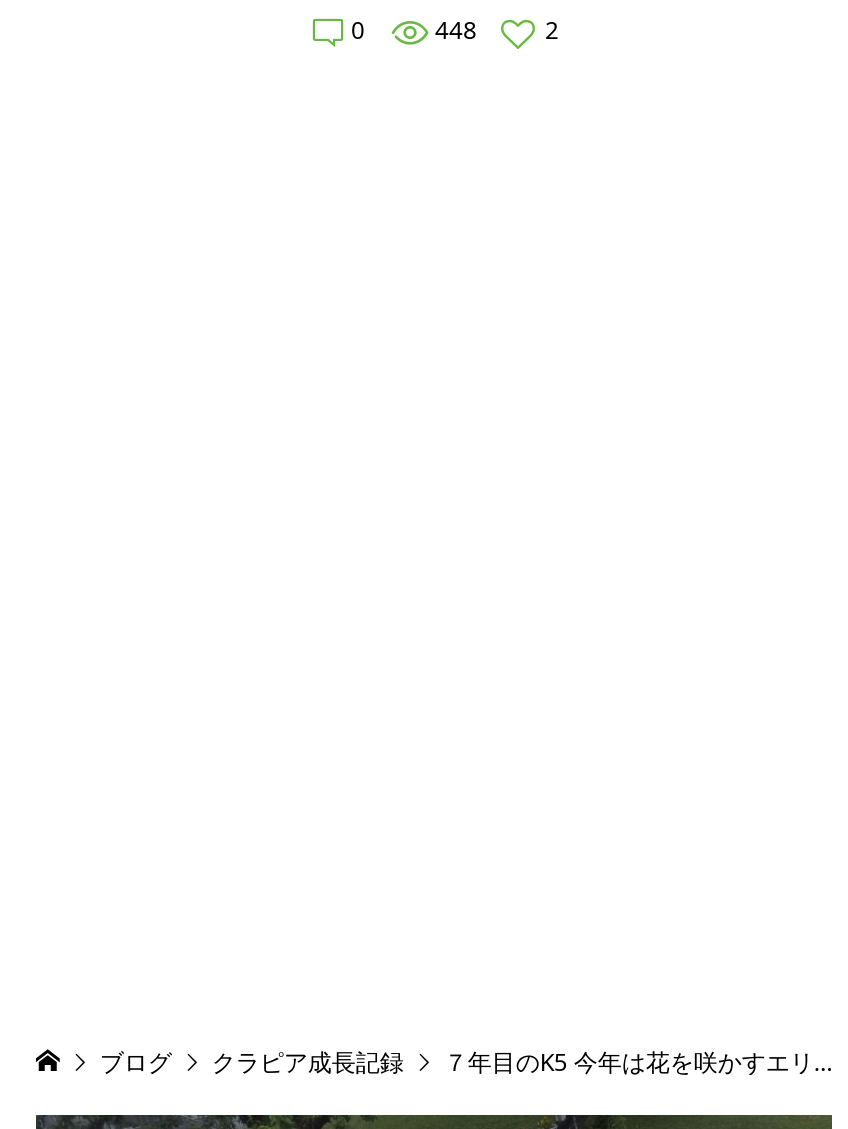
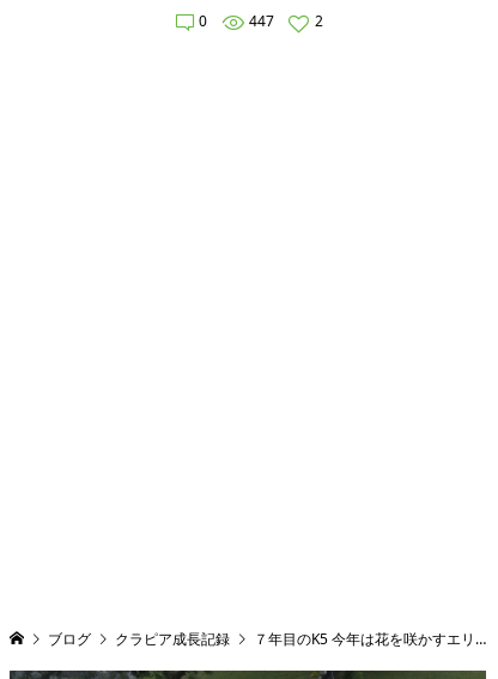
[435,13,559,47] 448 2 -> [248,11,323,31] 447 2

